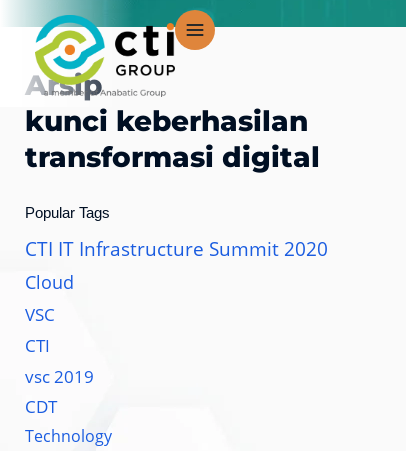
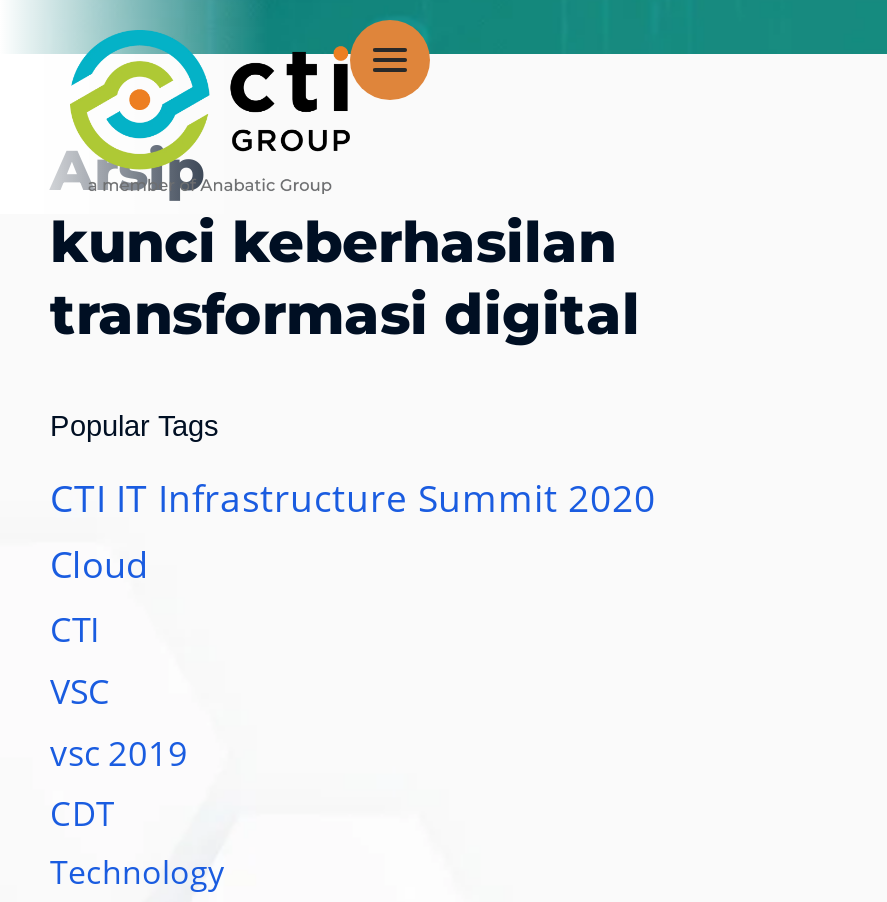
moved [25,303,55,326] -> [50,668,110,714]: VSC
moved [25,334,50,357] -> [50,606,100,652]: CTI

